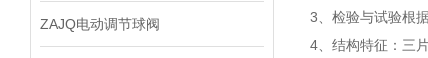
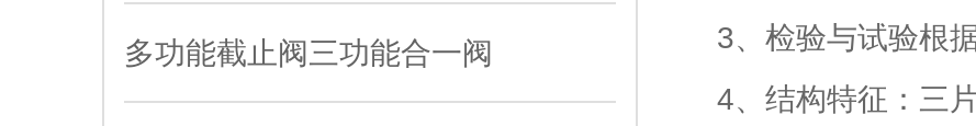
[40,16,160,32] ZAJQ电动调节球阀 -> [124,35,493,70] 多功能截止阀三功能合一阀

